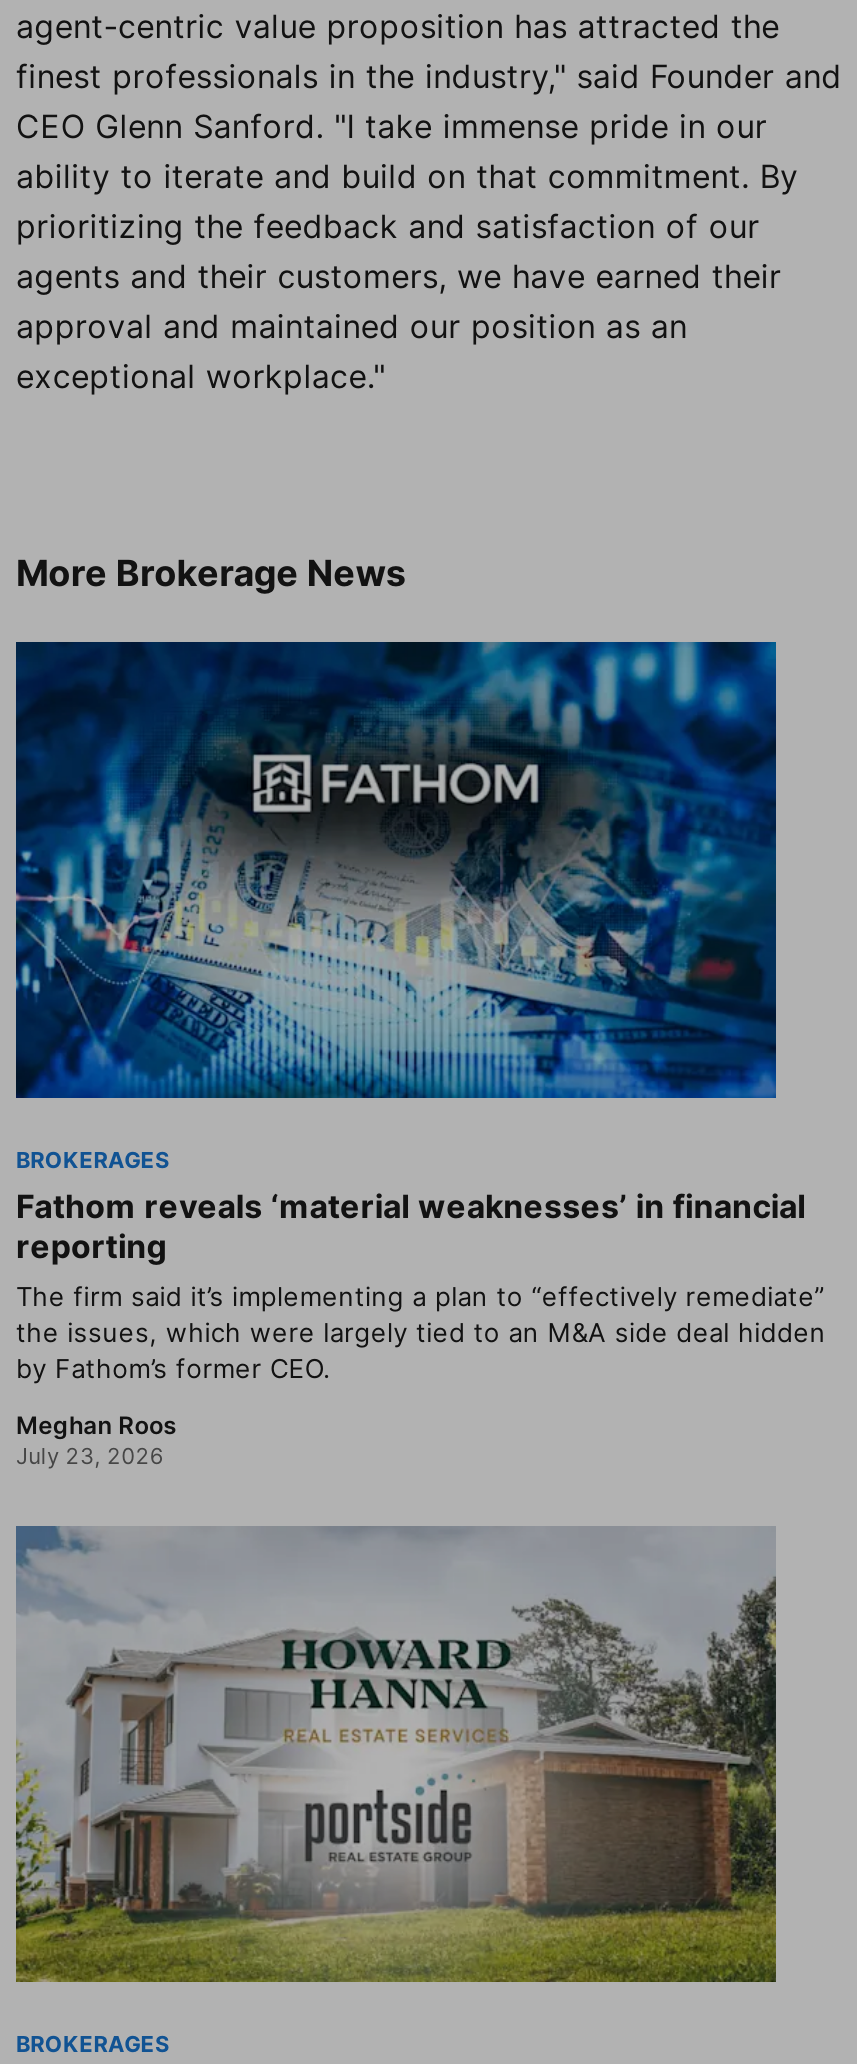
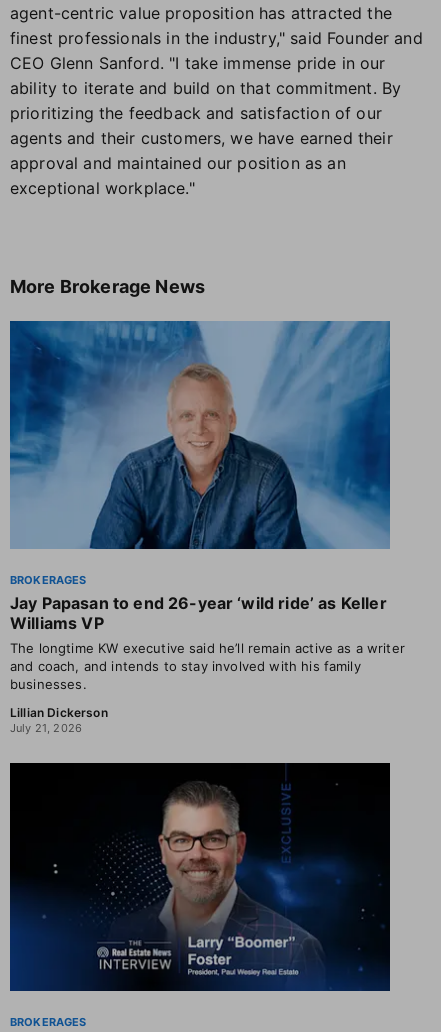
[14,640,778,1100] [image] -> [9,320,391,550] [image]
[16,1186,826,1384] Fathom reveals ‘material weaknesses’ in financial | reporting | The firm said it’s implementing a plan to “effectively remediate” | the issues, which were largely tied to an M&A side deal hidden | by Fathom’s former CEO. -> [10,593,405,692] Jay Papasan to end 26-year ‘wild ride’ as Keller | Williams VP | The longtime KW executive said he’ll remain active as a writer | and coach, and intends to stay involved with his family | businesses.
[16,1410,178,1470] Meghan Roos | July 23, 2026 -> [10,705,108,735] Lillian Dickerson | July 21, 2026
[14,1524,778,1984] [image] -> [9,762,391,992] [image]

